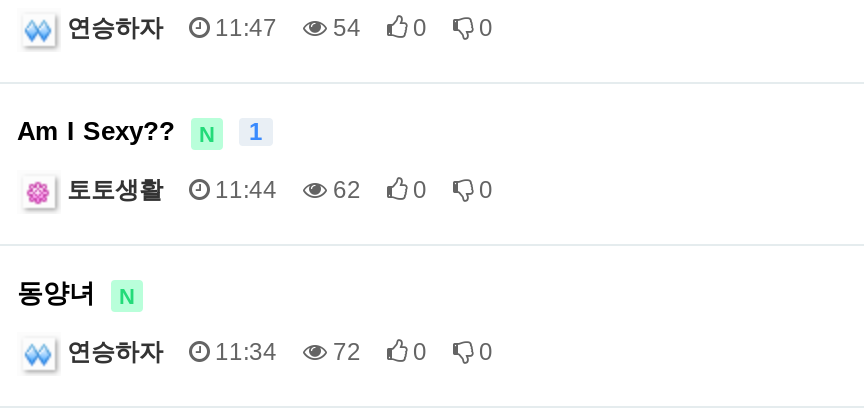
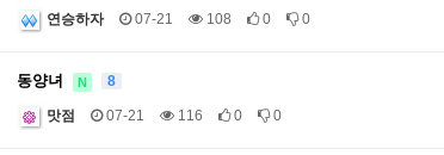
[17,14,493,204] 11:47 | 54 | 0 | 0 | Am I Sexy?? | N | 1 | 토토생활 | 11:44 | 62 -> [131,11,232,28] 07-21 | 108
[67,338,361,366] 연승하자 | 11:34 | 72 -> [47,73,203,124] 8 | 맛점 | 07-21 | 116

